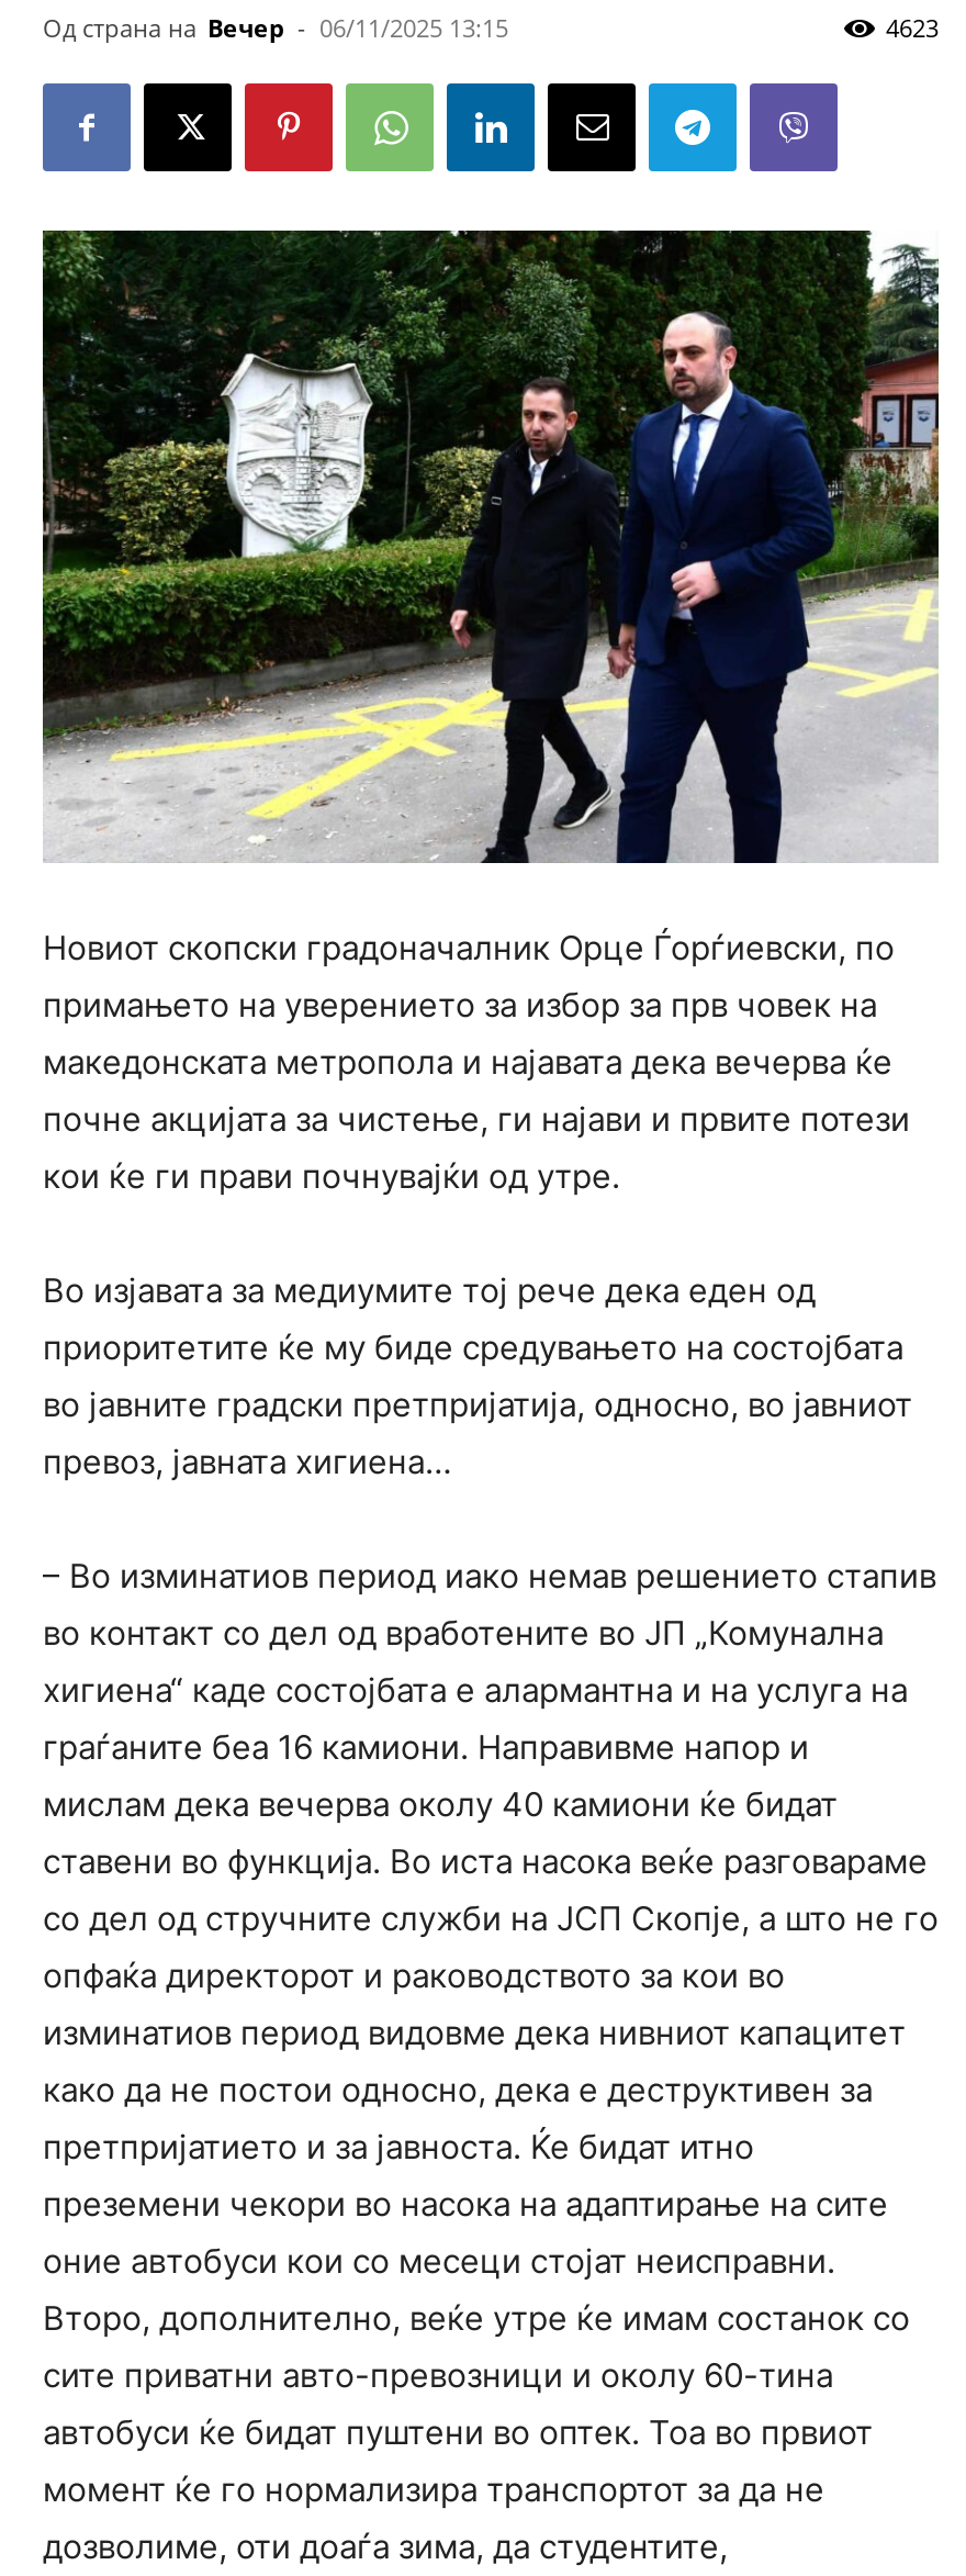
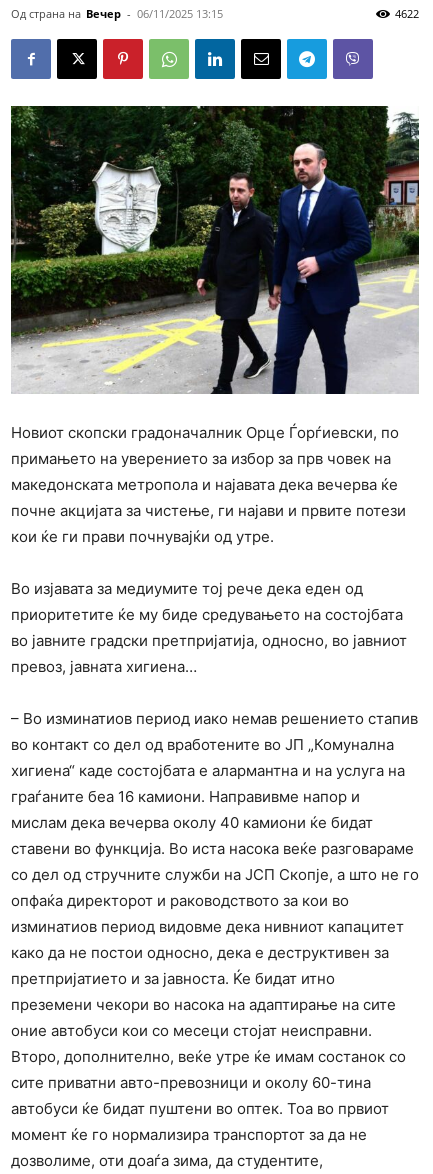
[886,11,939,44] 4623 -> [395,6,419,21] 4622

